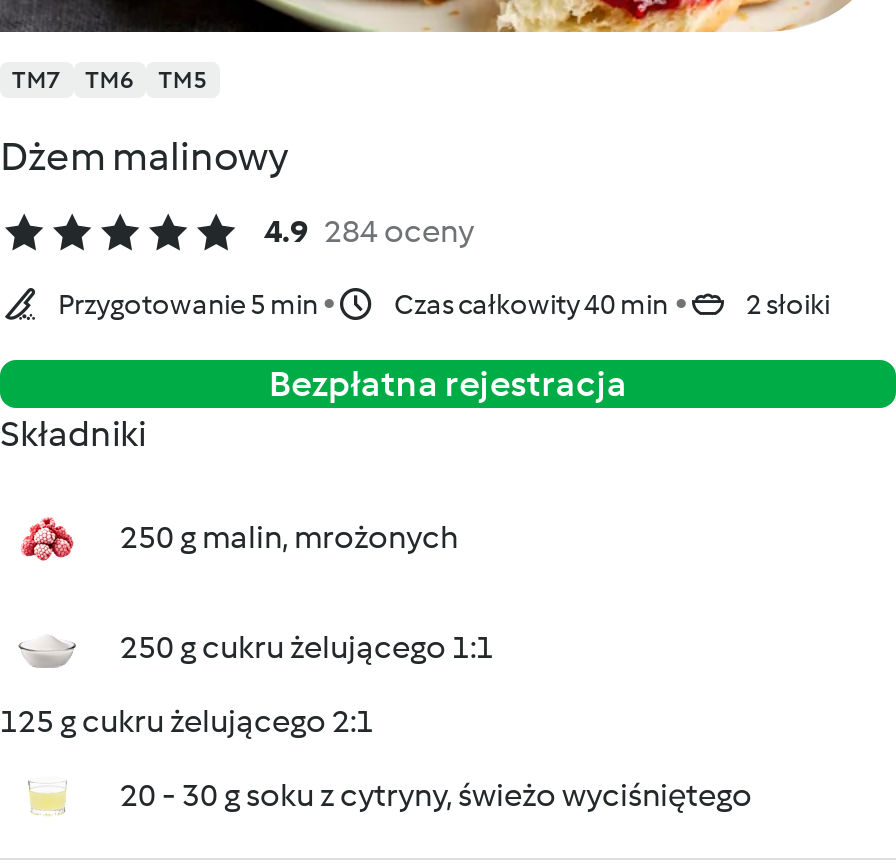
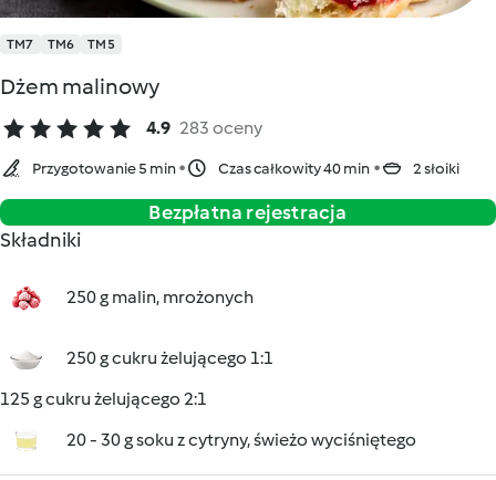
[264,212,474,250] 4.9 284 oceny -> [146,117,262,138] 4.9 283 oceny

